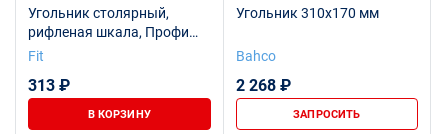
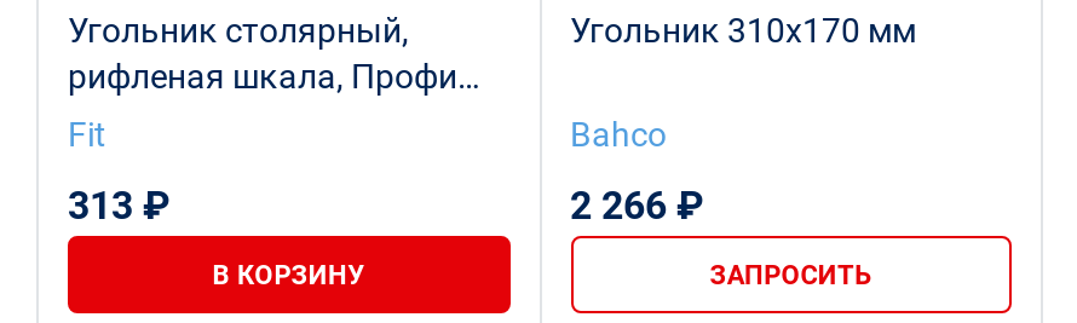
[235,76,290,95] 2 268 ₽ -> [570,183,703,229] 2 266 ₽

